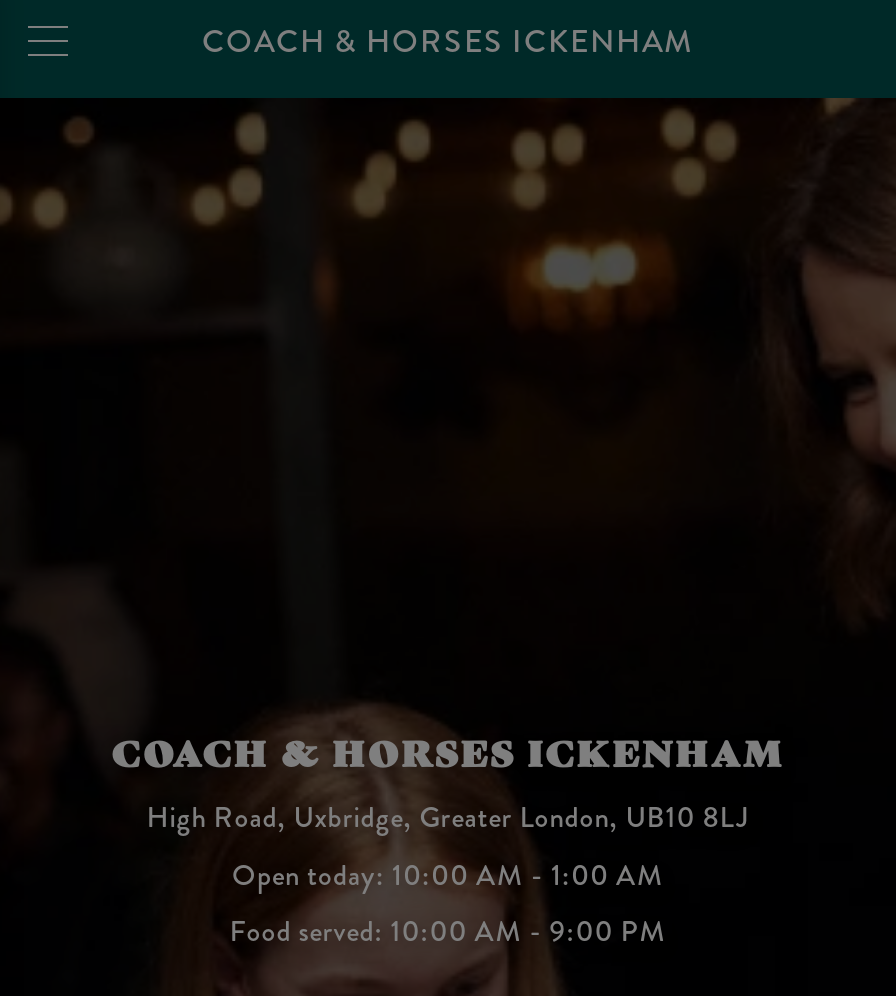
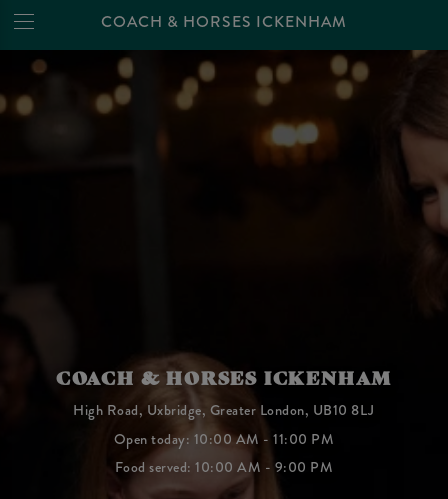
[232,855,664,895] Open today: 10:00 AM - 1:00 AM -> [114,428,334,448] Open today: 10:00 AM - 11:00 PM

